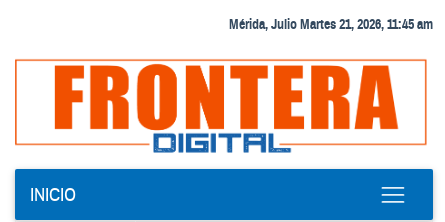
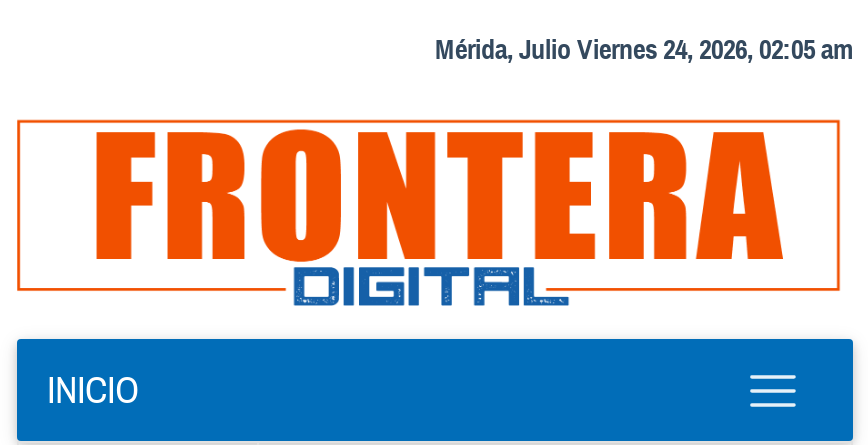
[229,16,433,33] Mérida, Julio Martes 21, 2026, 11:45 am -> [435,33,853,67] Mérida, Julio Viernes 24, 2026, 02:05 am

